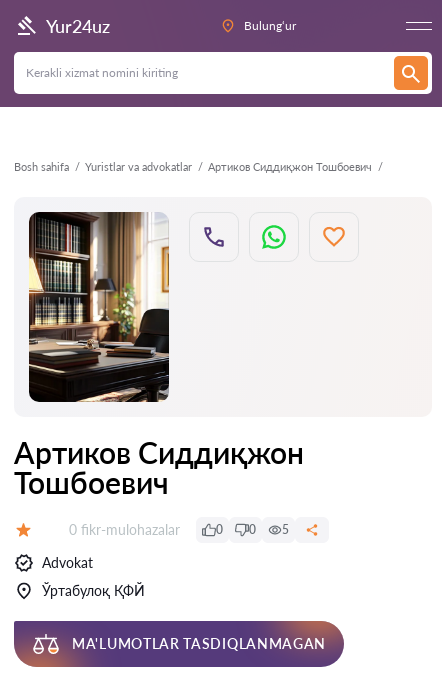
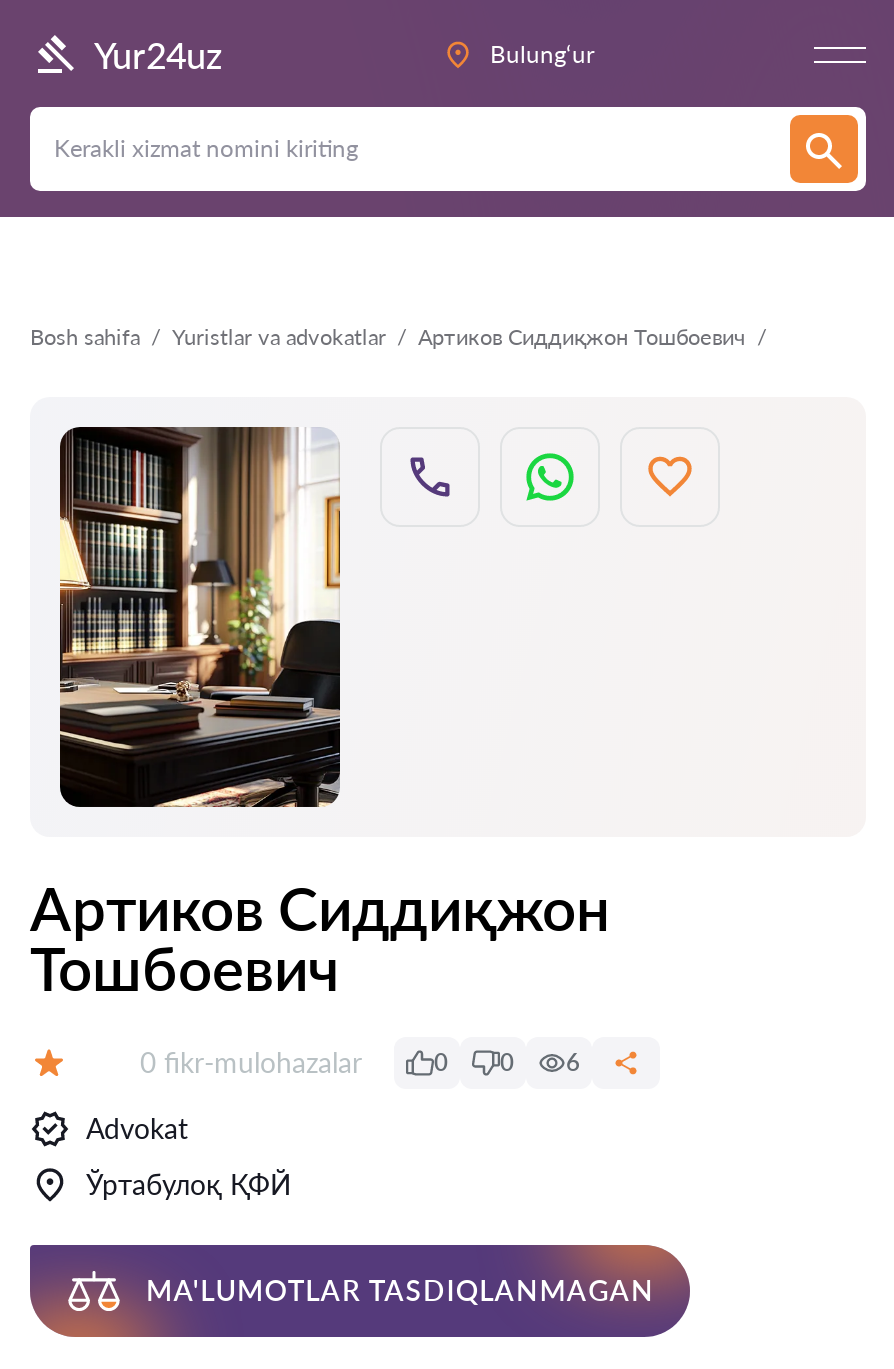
[282,522,289,537] 5 -> [566,1047,580,1077] 6

